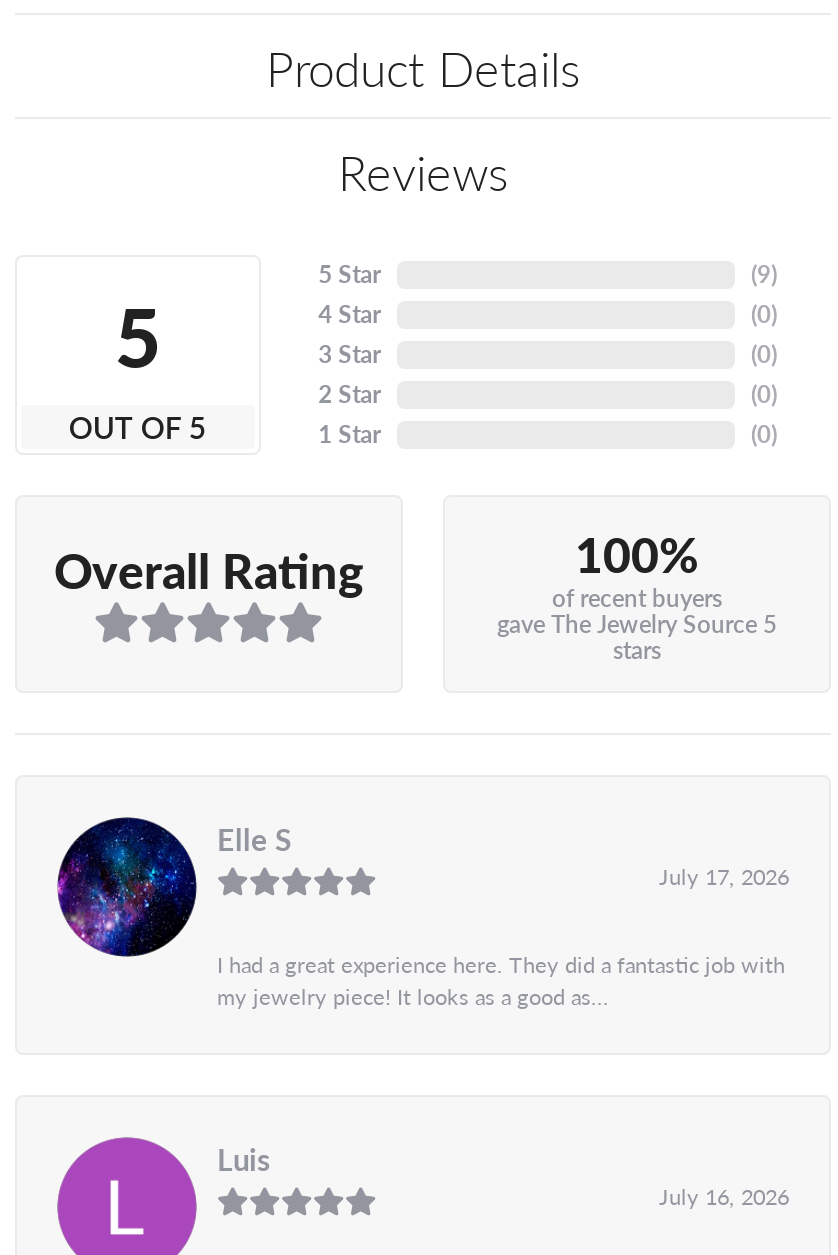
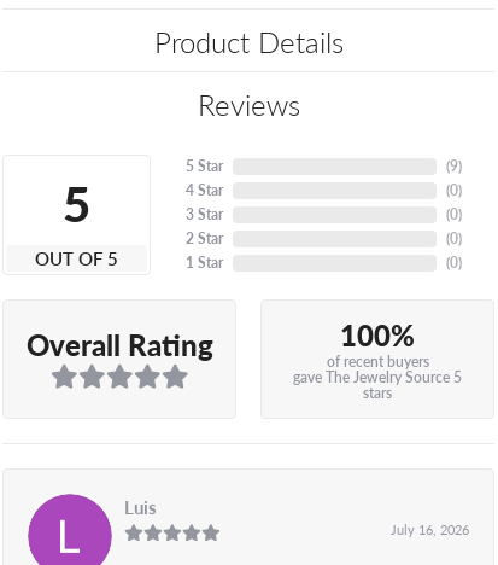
[57,815,789,1011] [image] | Elle S | July 17, 2026 | I had a great experience here. They did a fantastic job with | my jewelry piece! It looks as a good as... -> none

